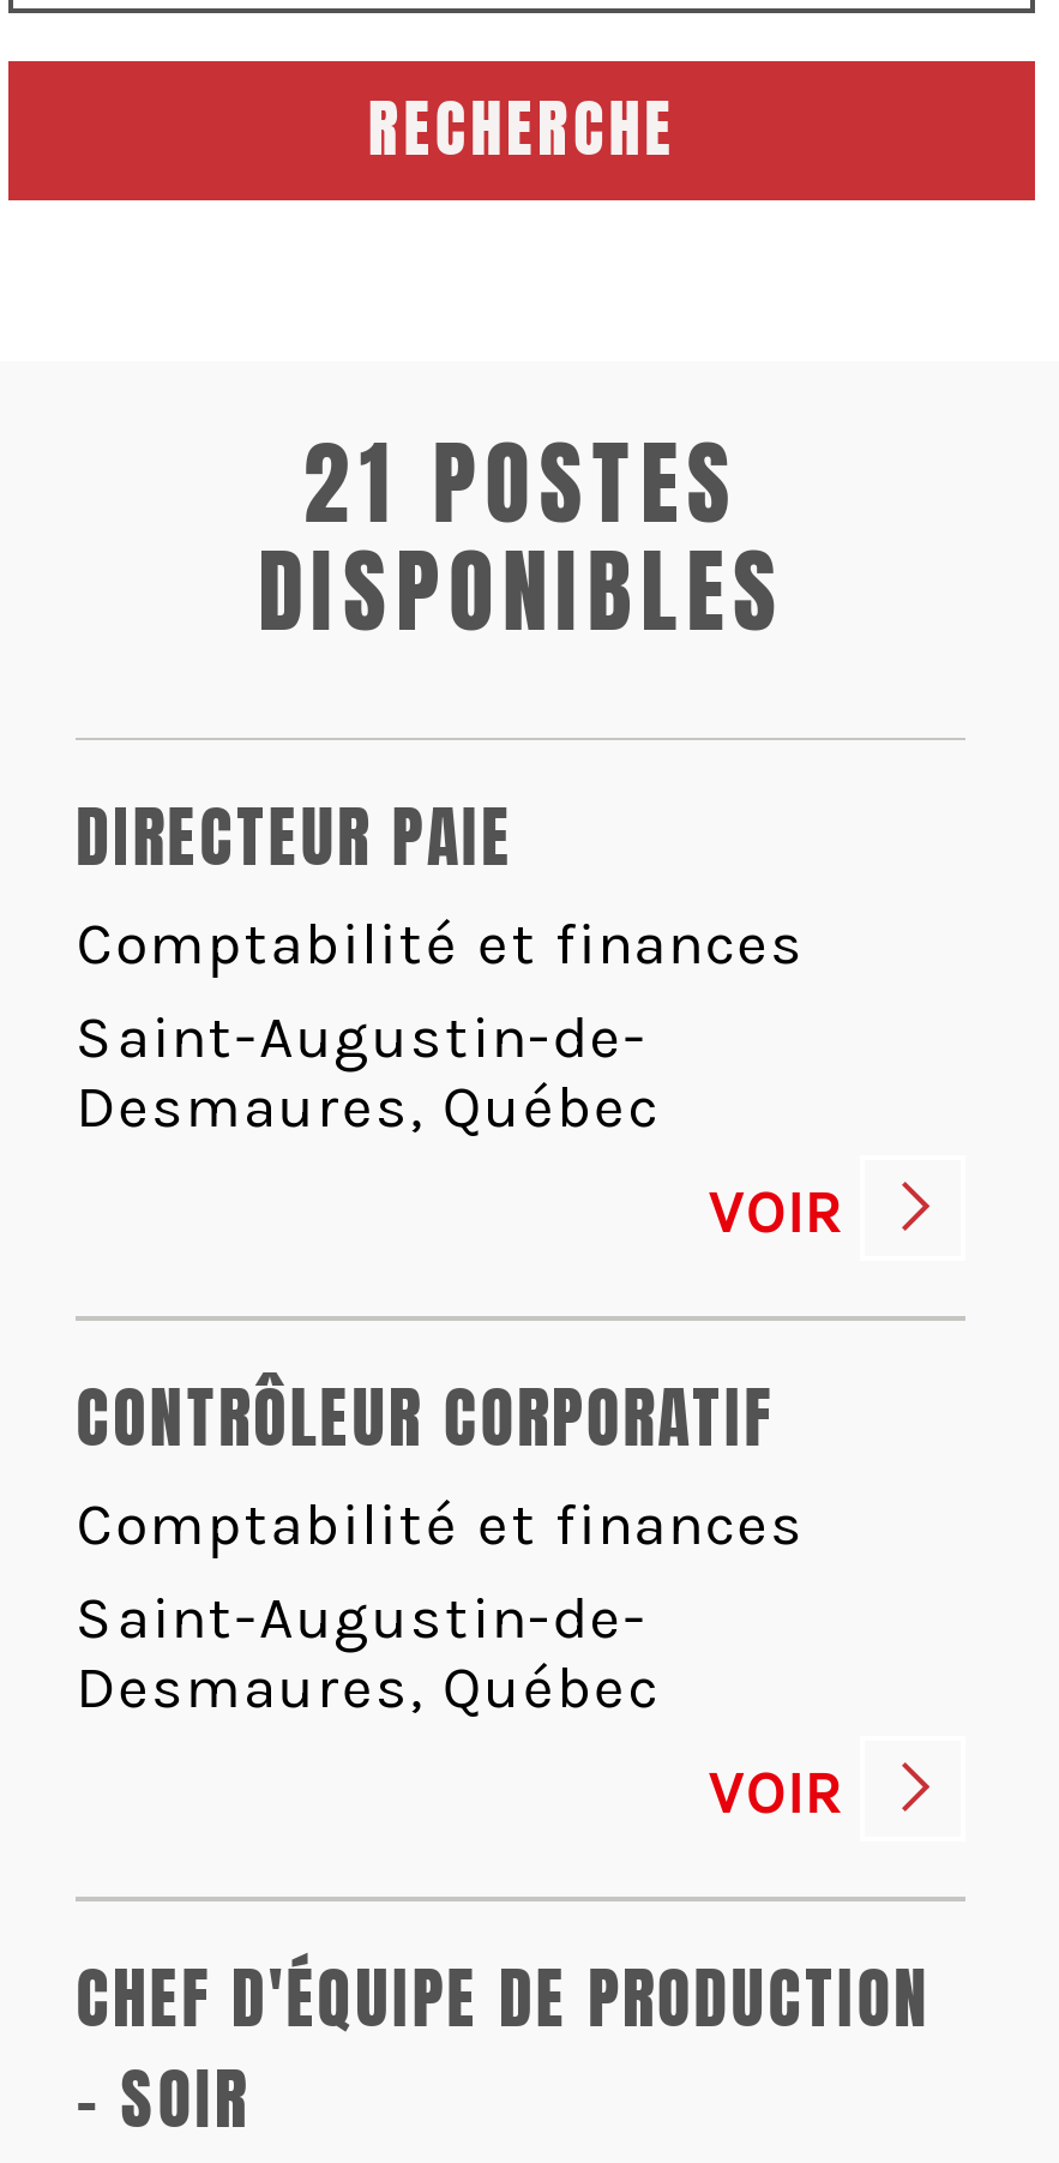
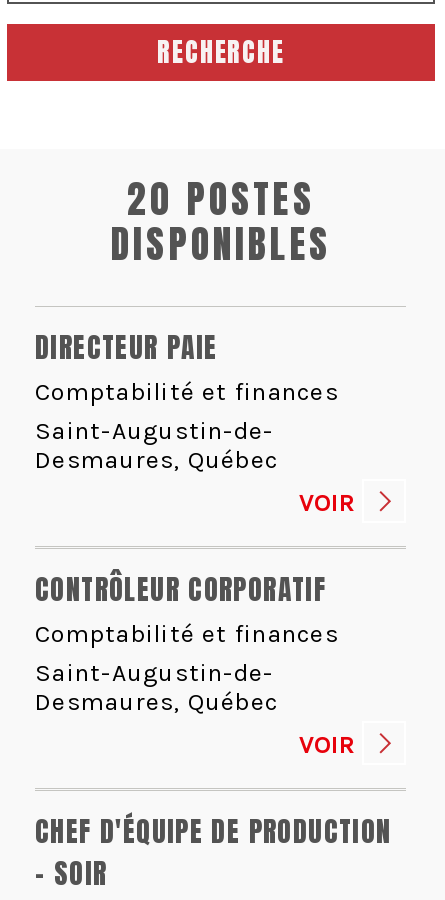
[304,412,740,551] 21 POSTES -> [127,170,315,228] 20 POSTES

